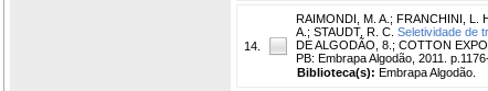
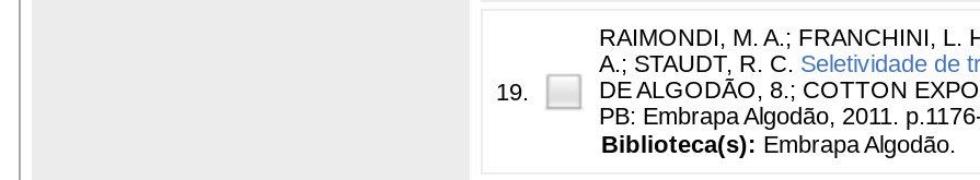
[244,39,261,52] 14. -> [496,77,529,104] 19.

